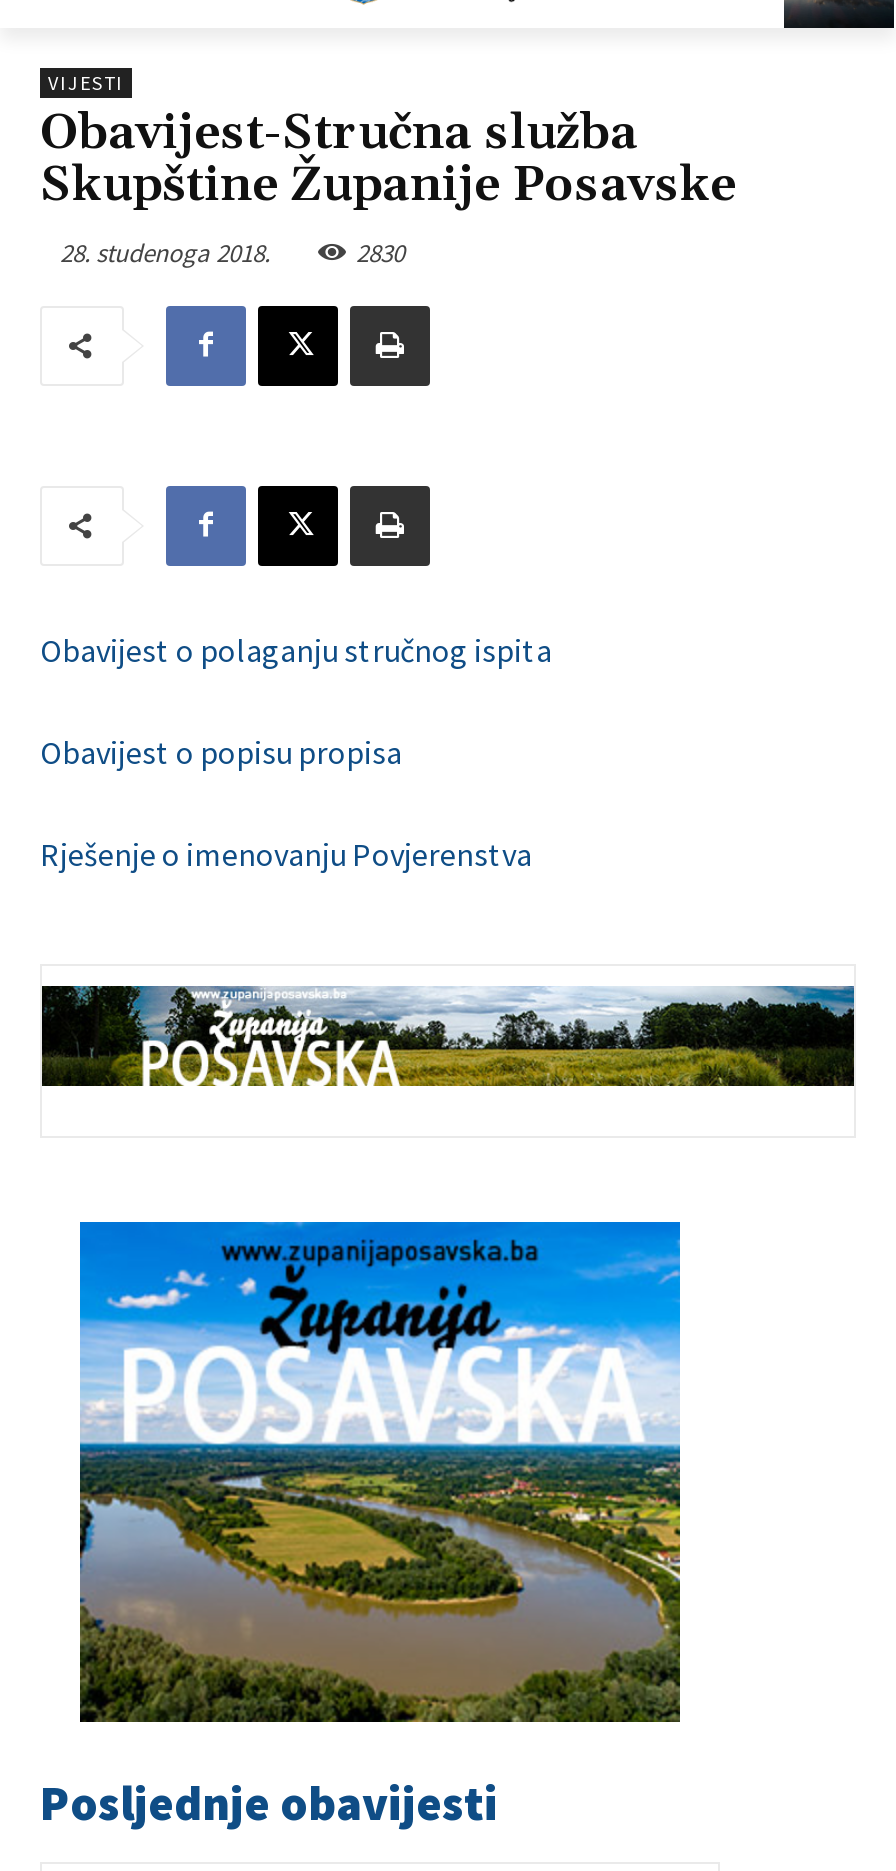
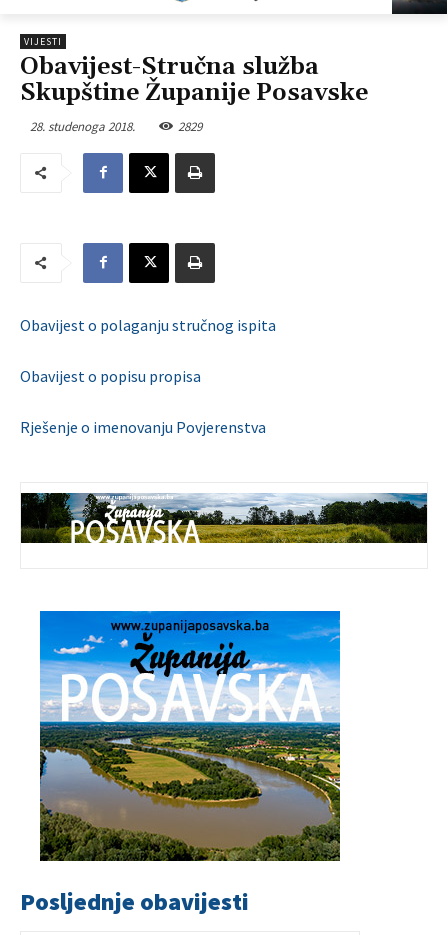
[356,236,404,270] 2830 -> [178,118,202,135] 2829

